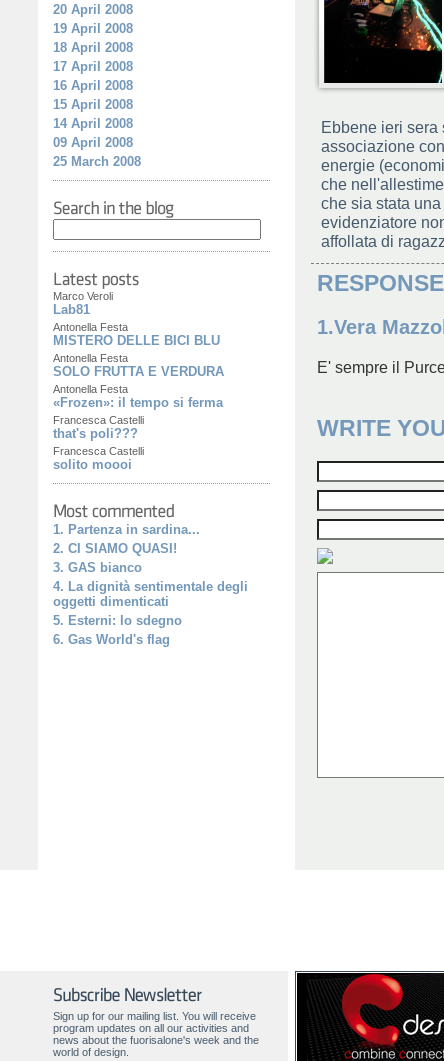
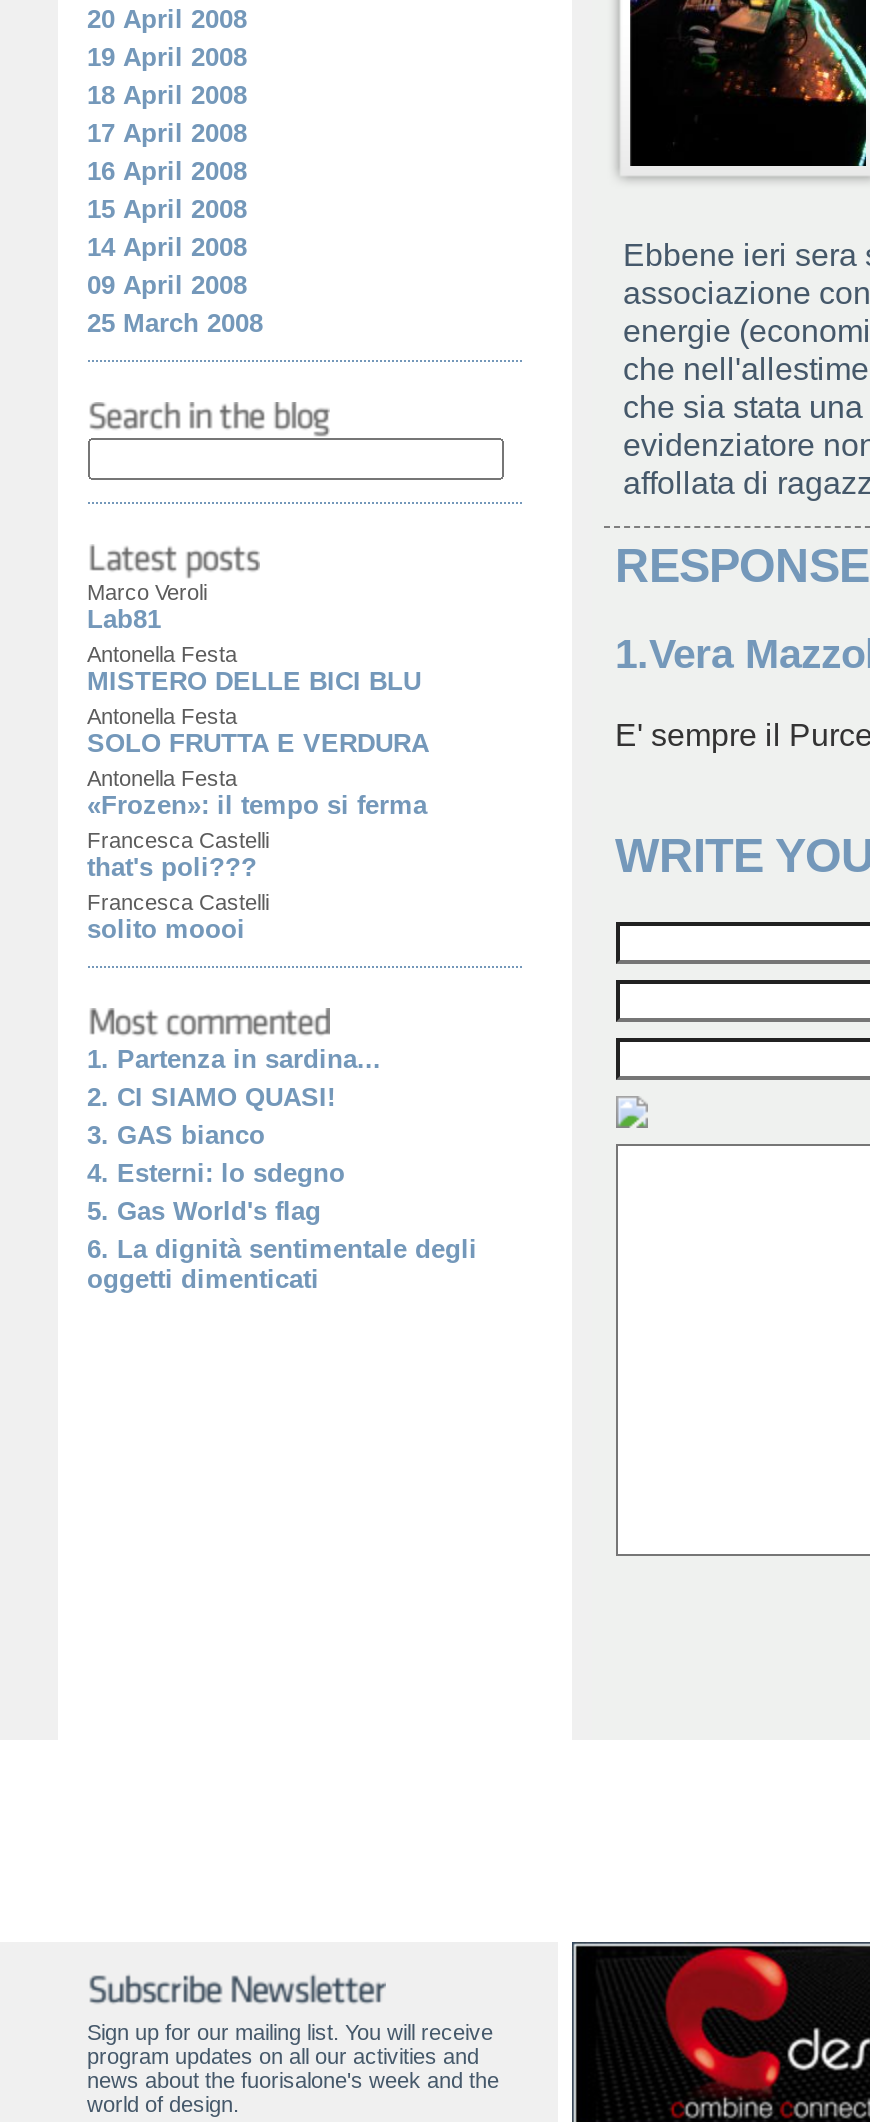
[52,579,247,594] 4. La dignità sentimentale degli -> [87,1158,477,1264] 4. Esterni: lo sdegno | 5. Gas World's flag | 6. La dignità sentimentale degli
moved [52,594,168,609] -> [87,1264,319,1294]: oggetti dimenticati
[52,613,181,647] 5. Esterni: lo sdegno | 6. Gas World's flag -> none

